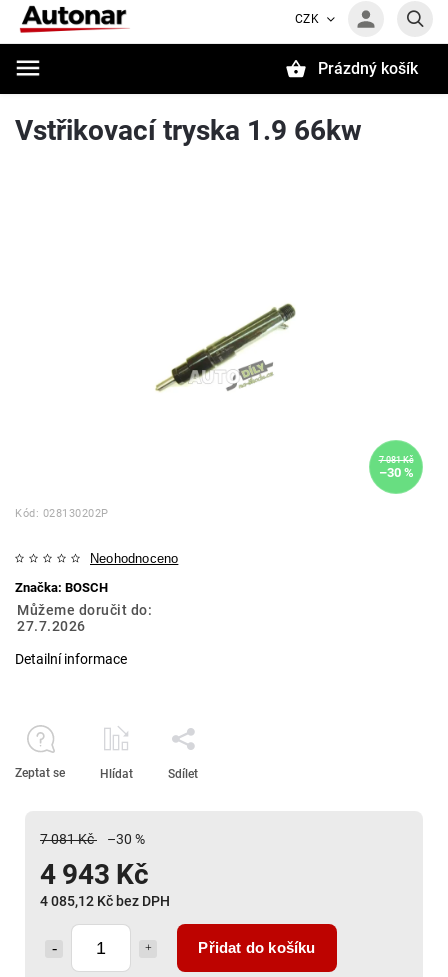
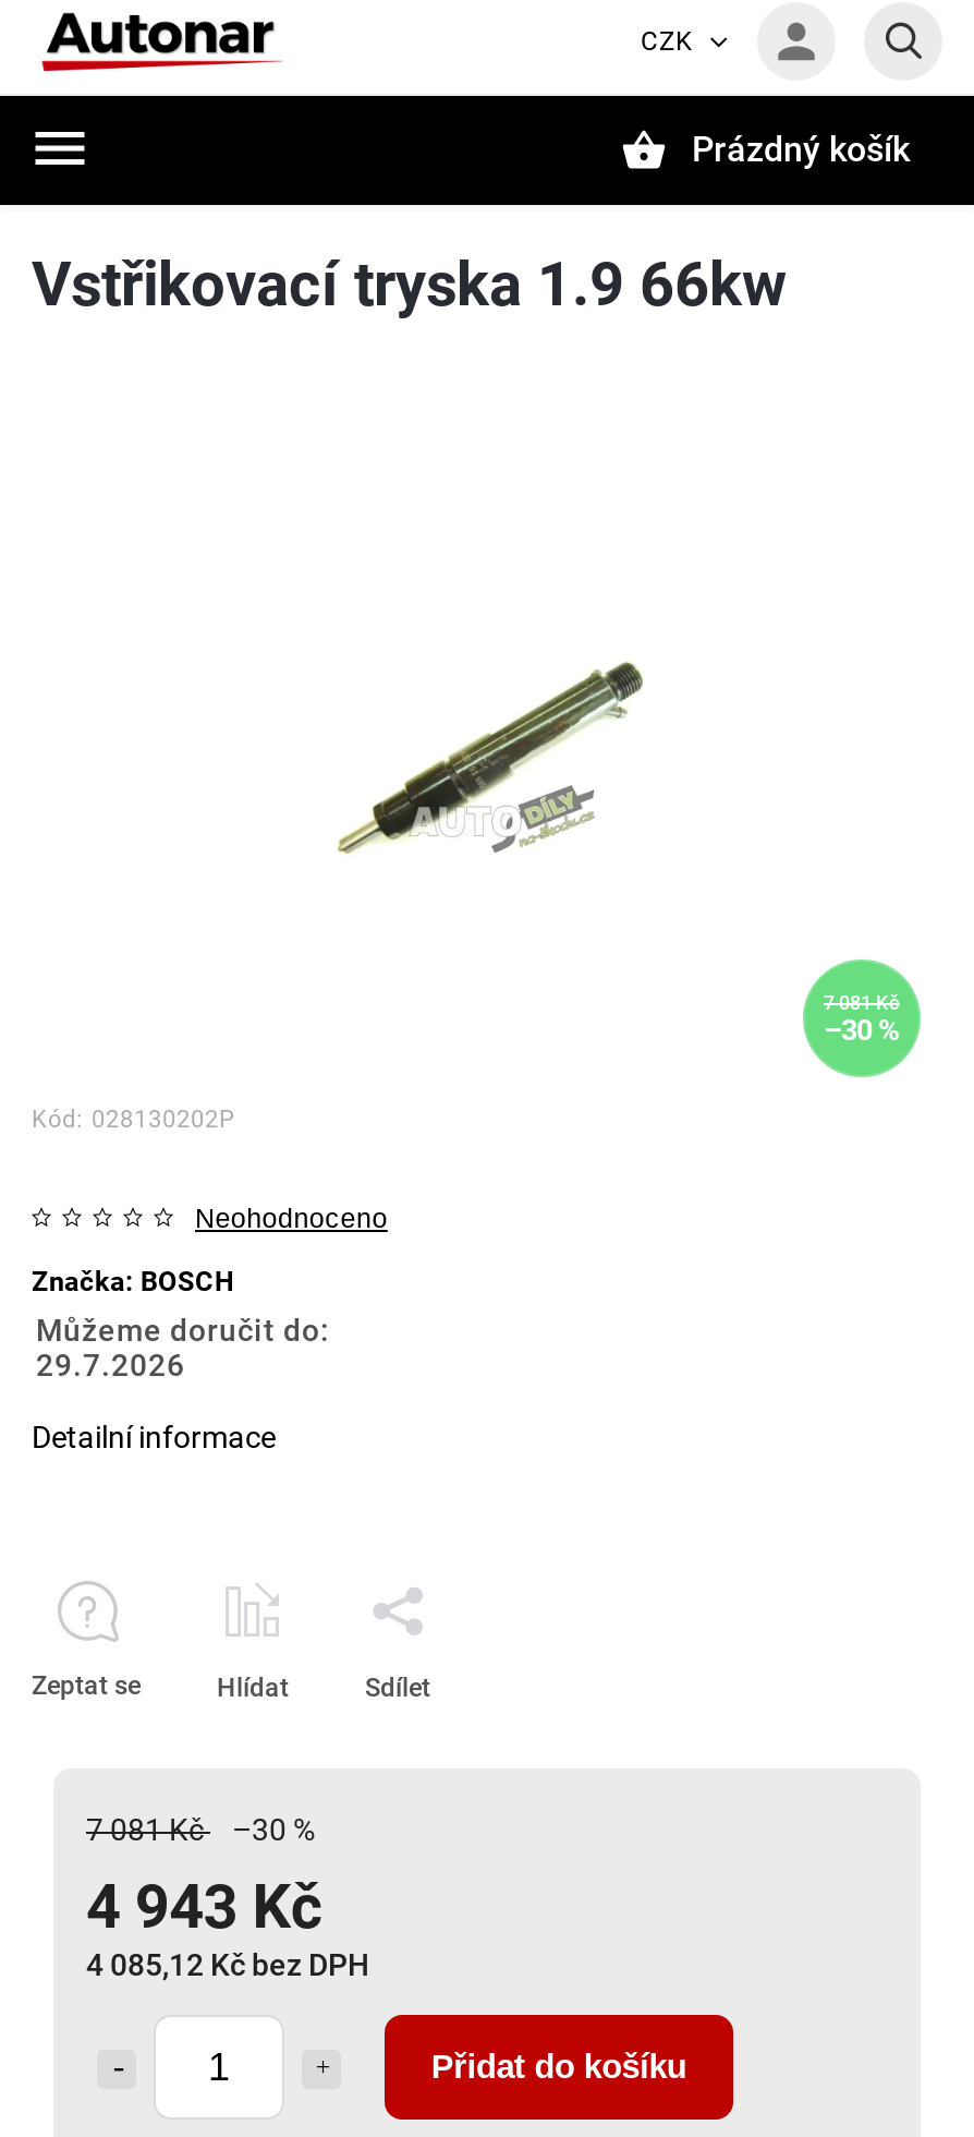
[17,617,85,633] 27.7.2026 -> [36,1347,185,1381] 29.7.2026

